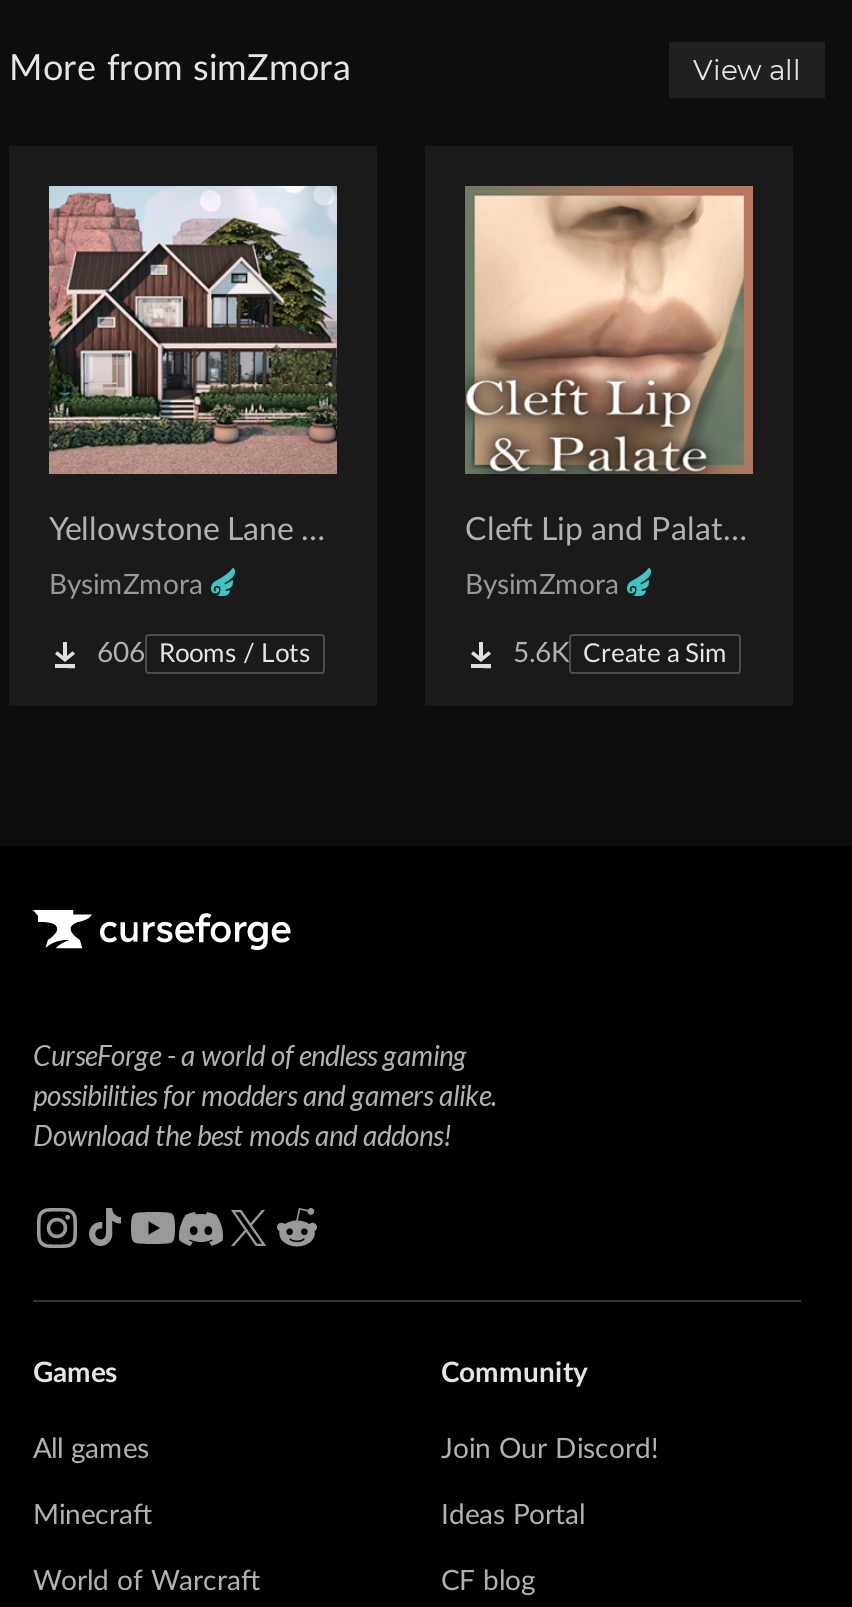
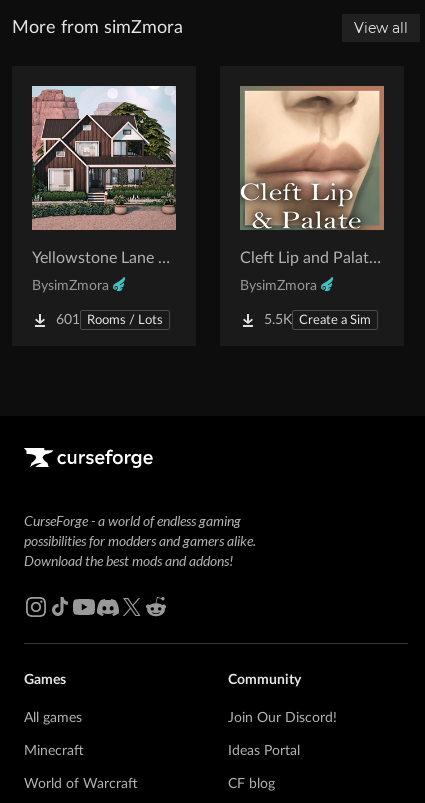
[97,641,311,669] 606 Rooms / Lots -> [56,313,163,327] 601 Rooms / Lots
[513,641,727,669] 5.6K Create a Sim -> [264,313,371,327] 5.5K Create a Sim

